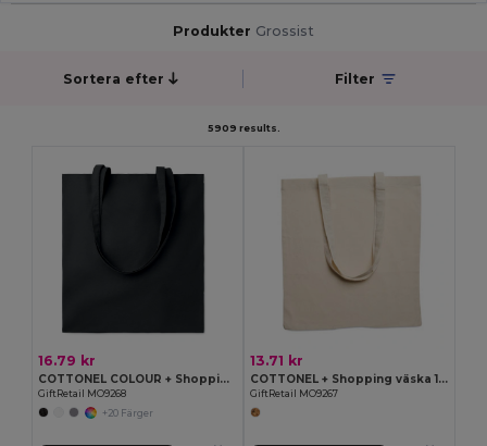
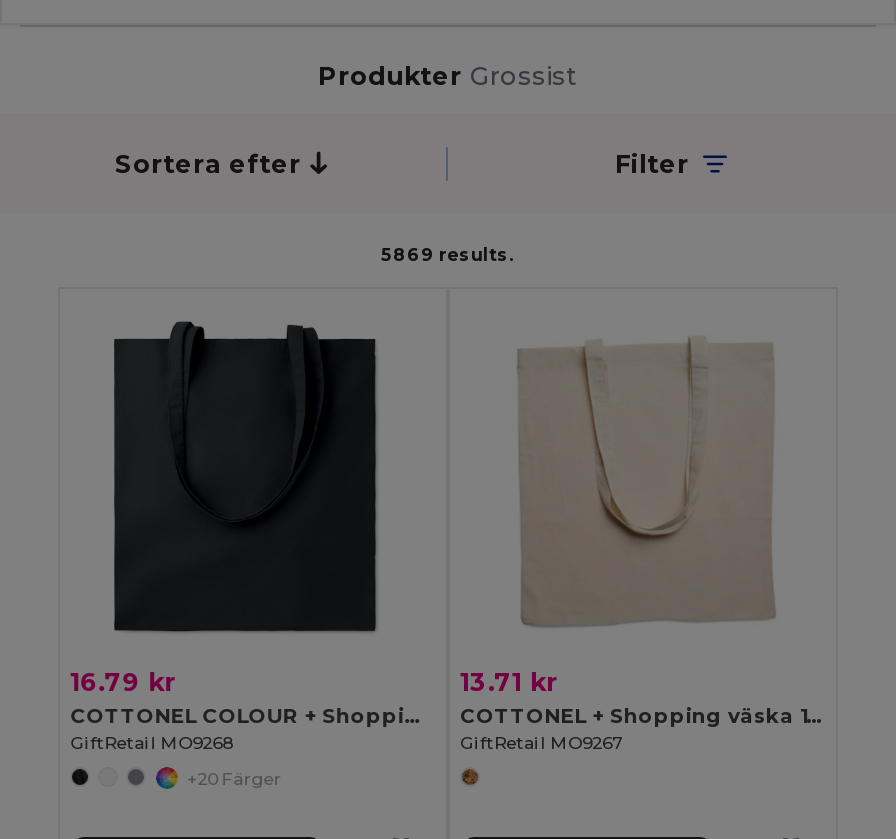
[207,123,280,134] 5909 results. -> [381,245,515,265] 5869 results.

